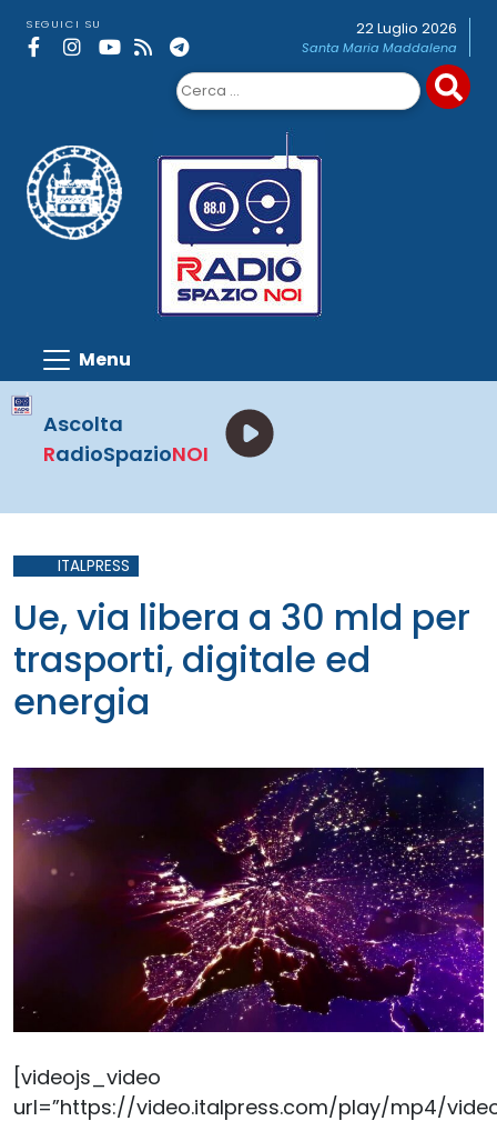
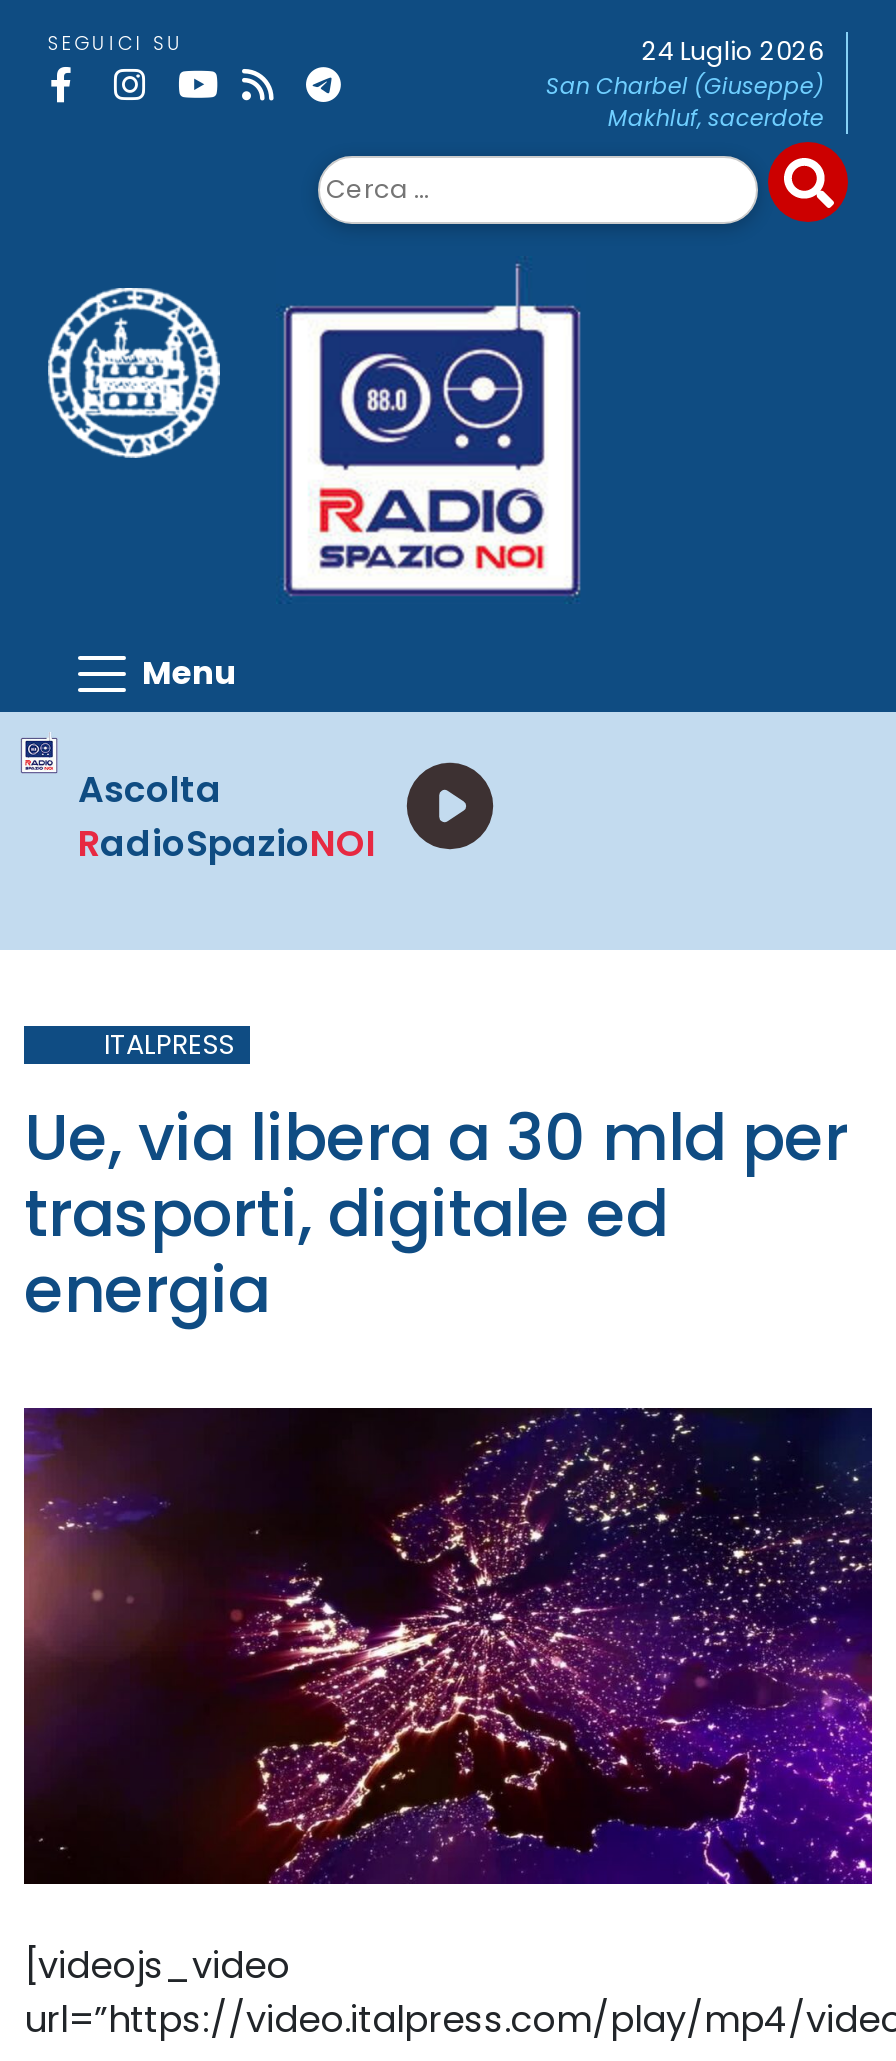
[302,19,457,57] 22 Luglio 2026 | Santa Maria Maddalena -> [546,34,824,134] 24 Luglio 2026 | San Charbel (Giuseppe) | Makhluf, sacerdote

